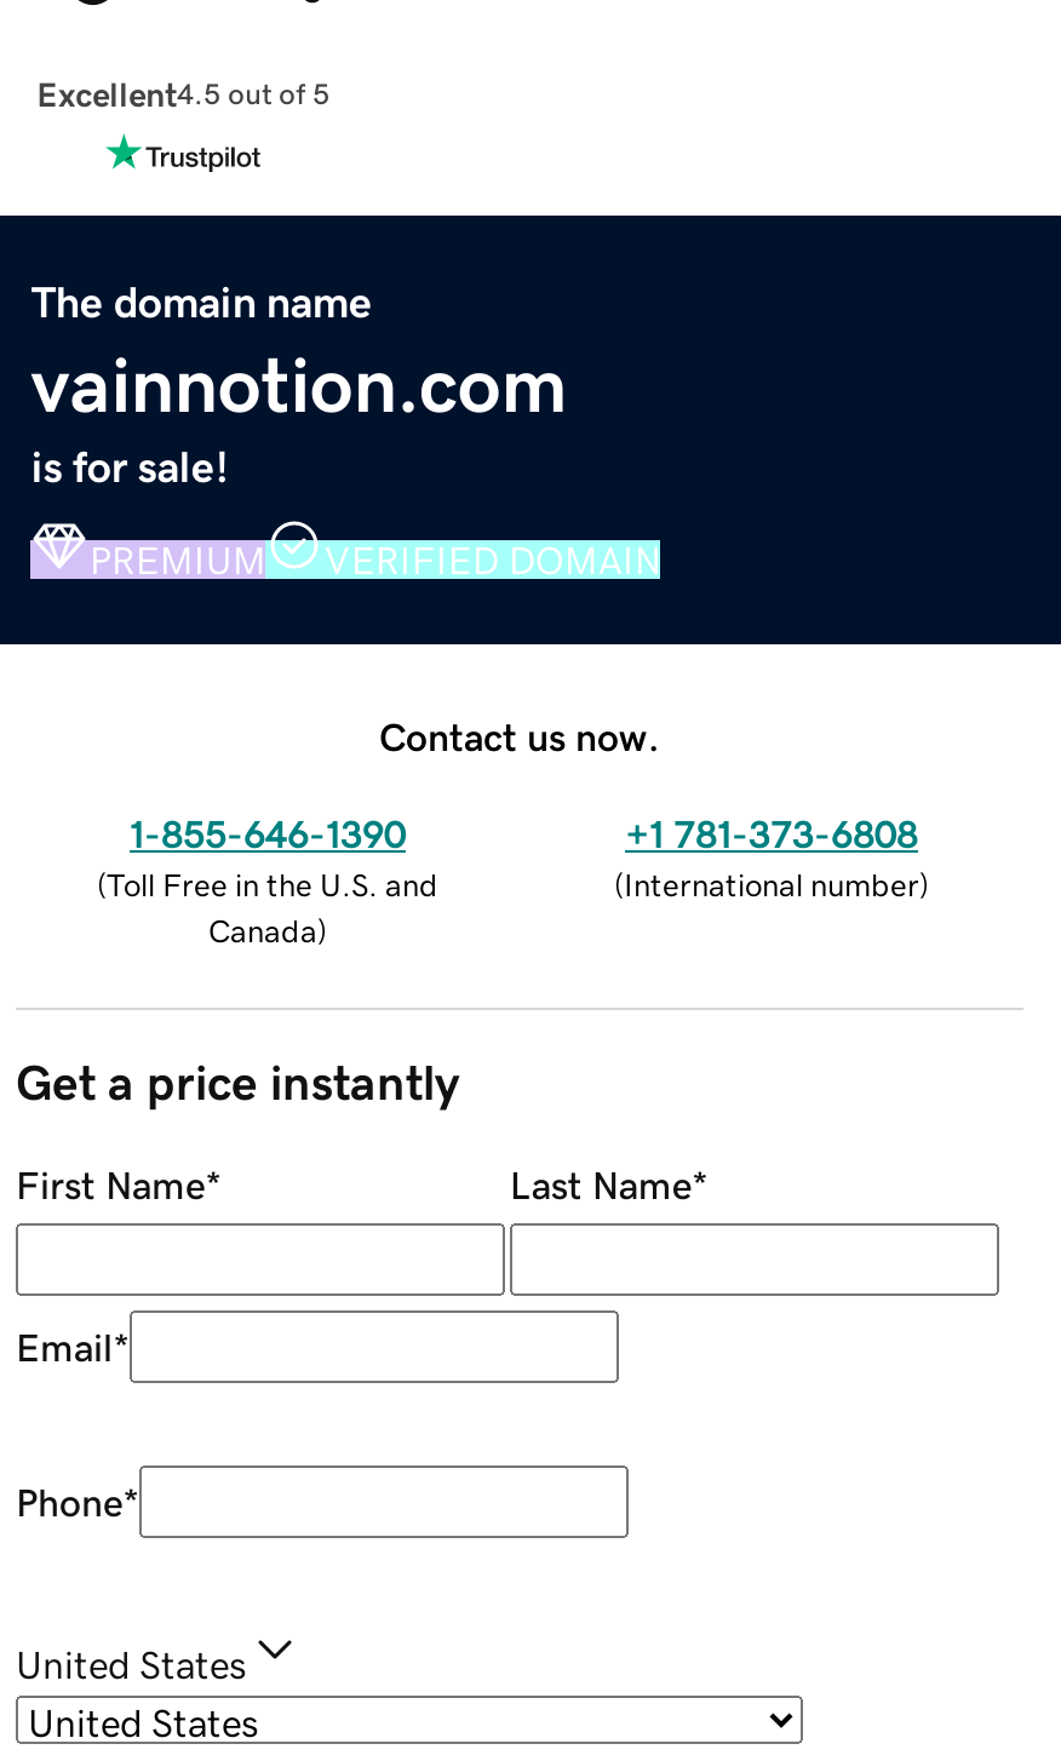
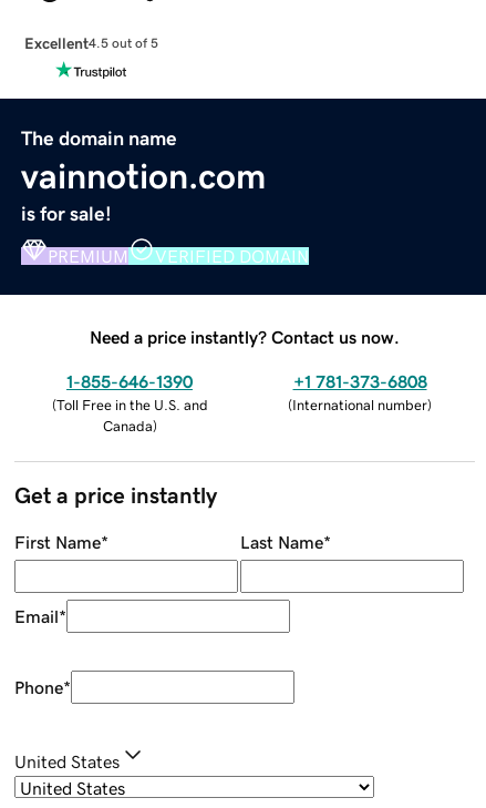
[379,716,660,755] Contact us now. -> [90,328,400,345] Need a price instantly? Contact us now.

